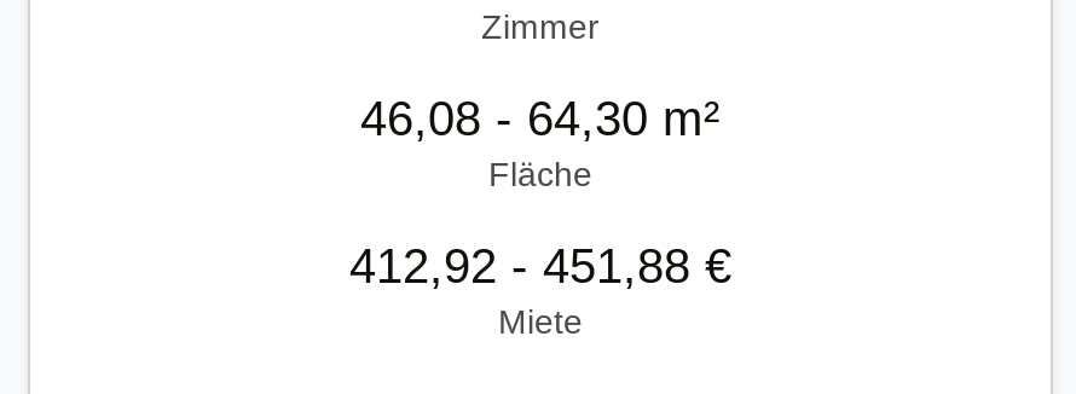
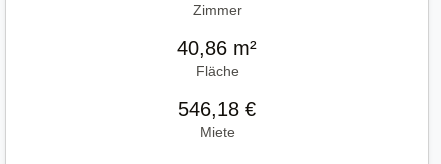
[360,90,721,143] 46,08 - 64,30 m² -> [177,37,257,59] 40,86 m²
[349,237,731,291] 412,92 - 451,88 € -> [178,98,256,120] 546,18 €

